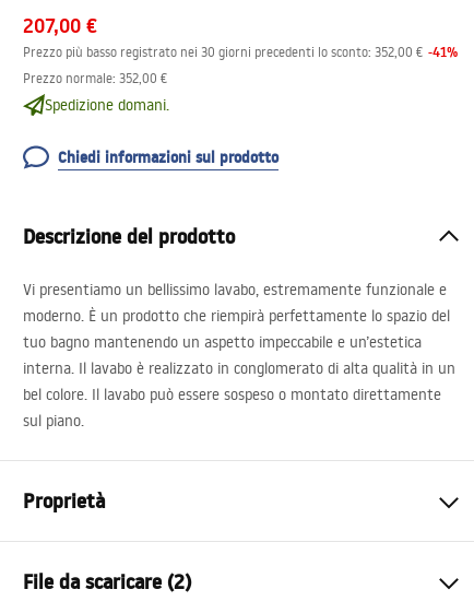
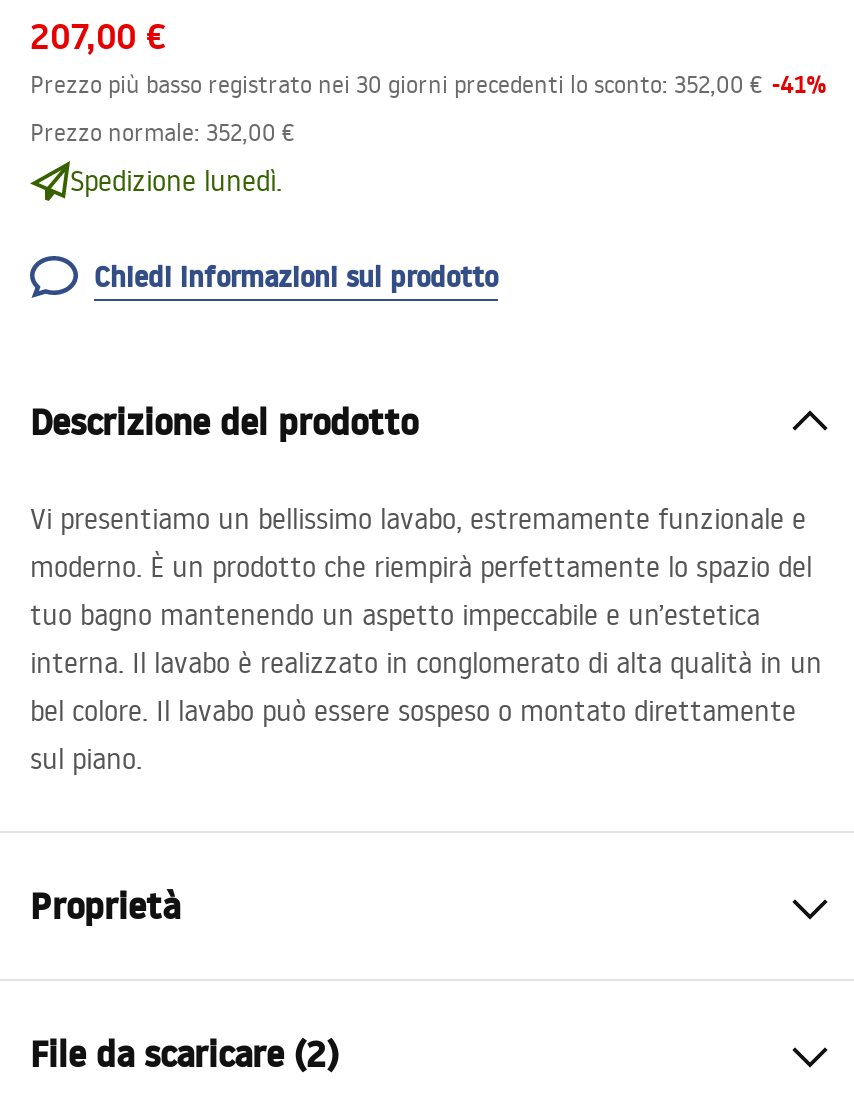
[45,95,169,115] Spedizione domani. -> [70,163,282,199] Spedizione lunedì.

